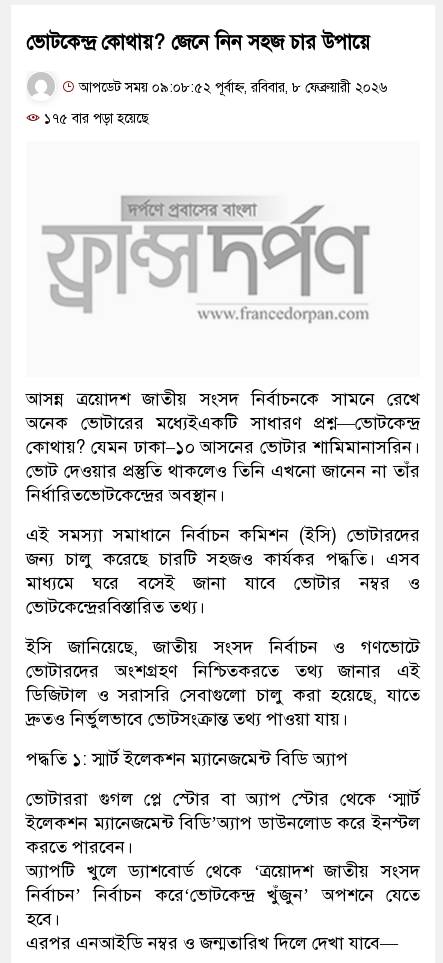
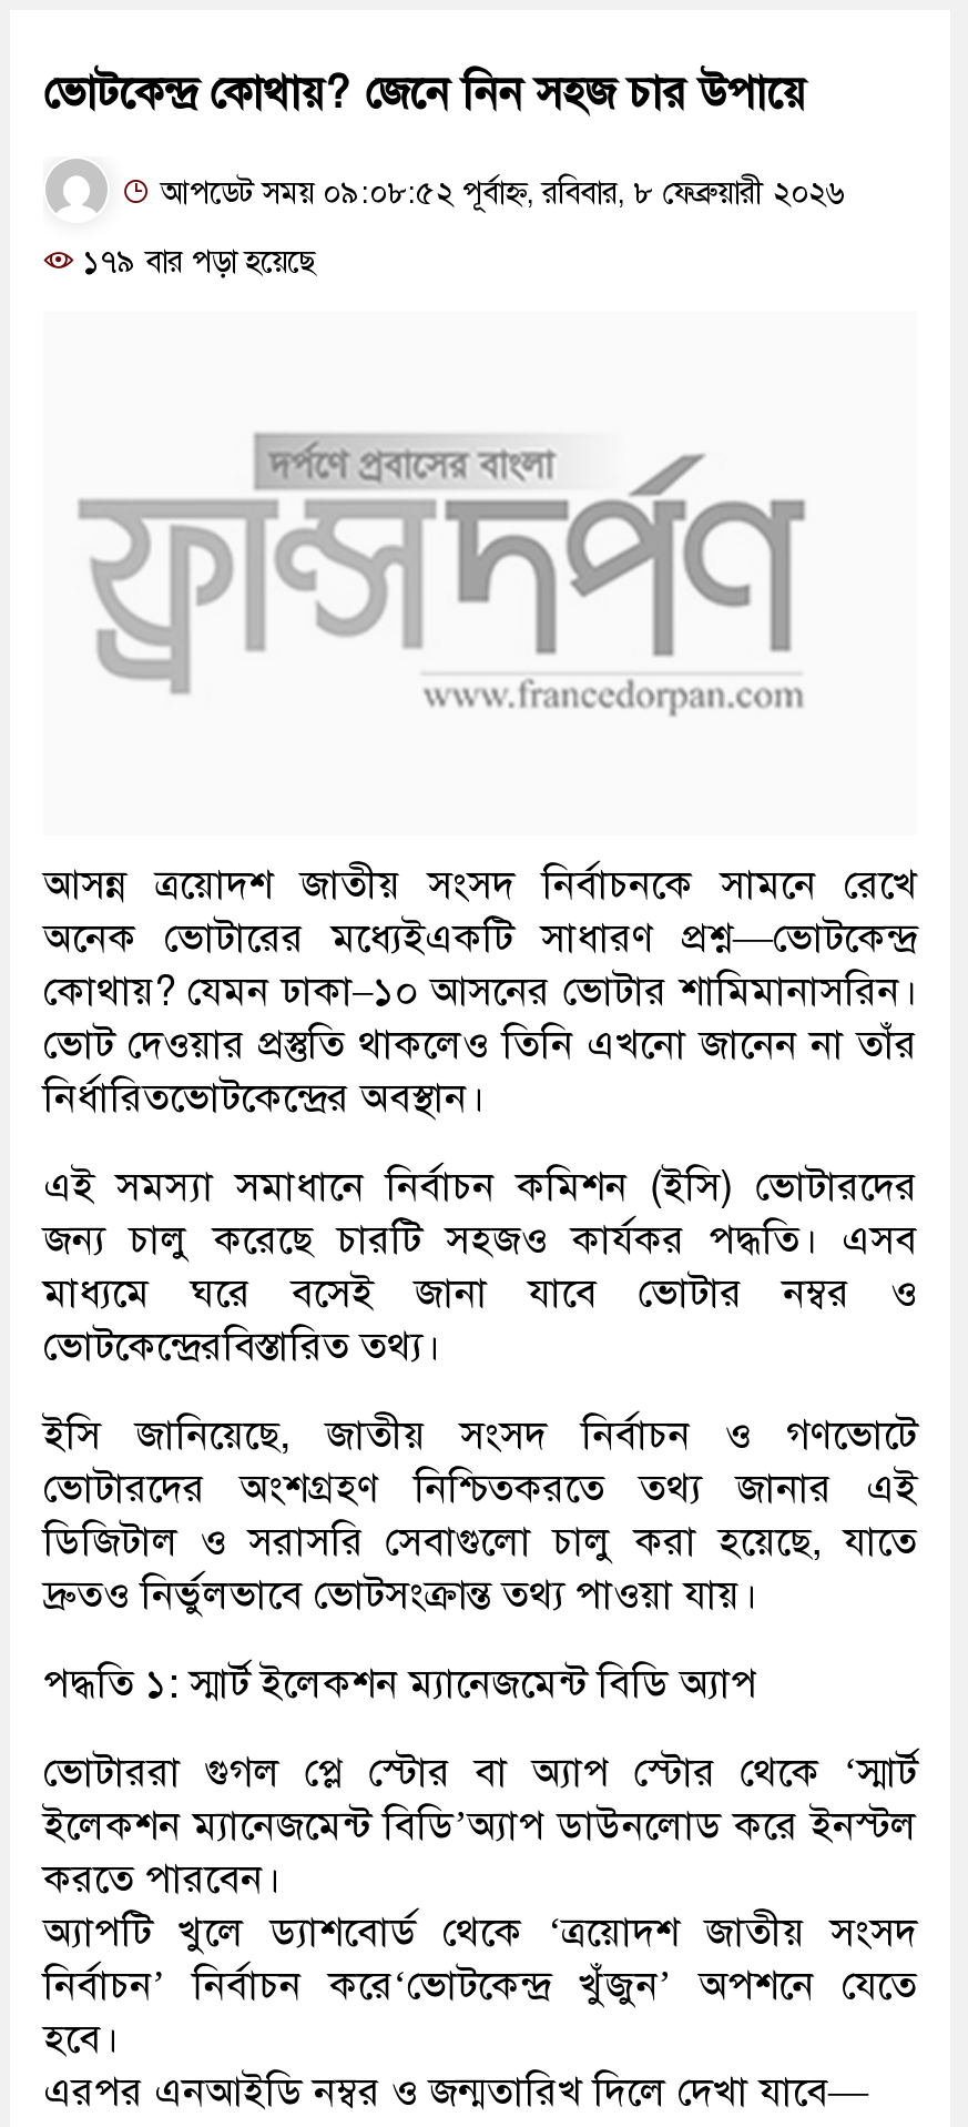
[40,110,149,127] ১৭৫ বার পড়া হয়েছে -> [74,243,316,281] ১৭৯ বার পড়া হয়েছে

